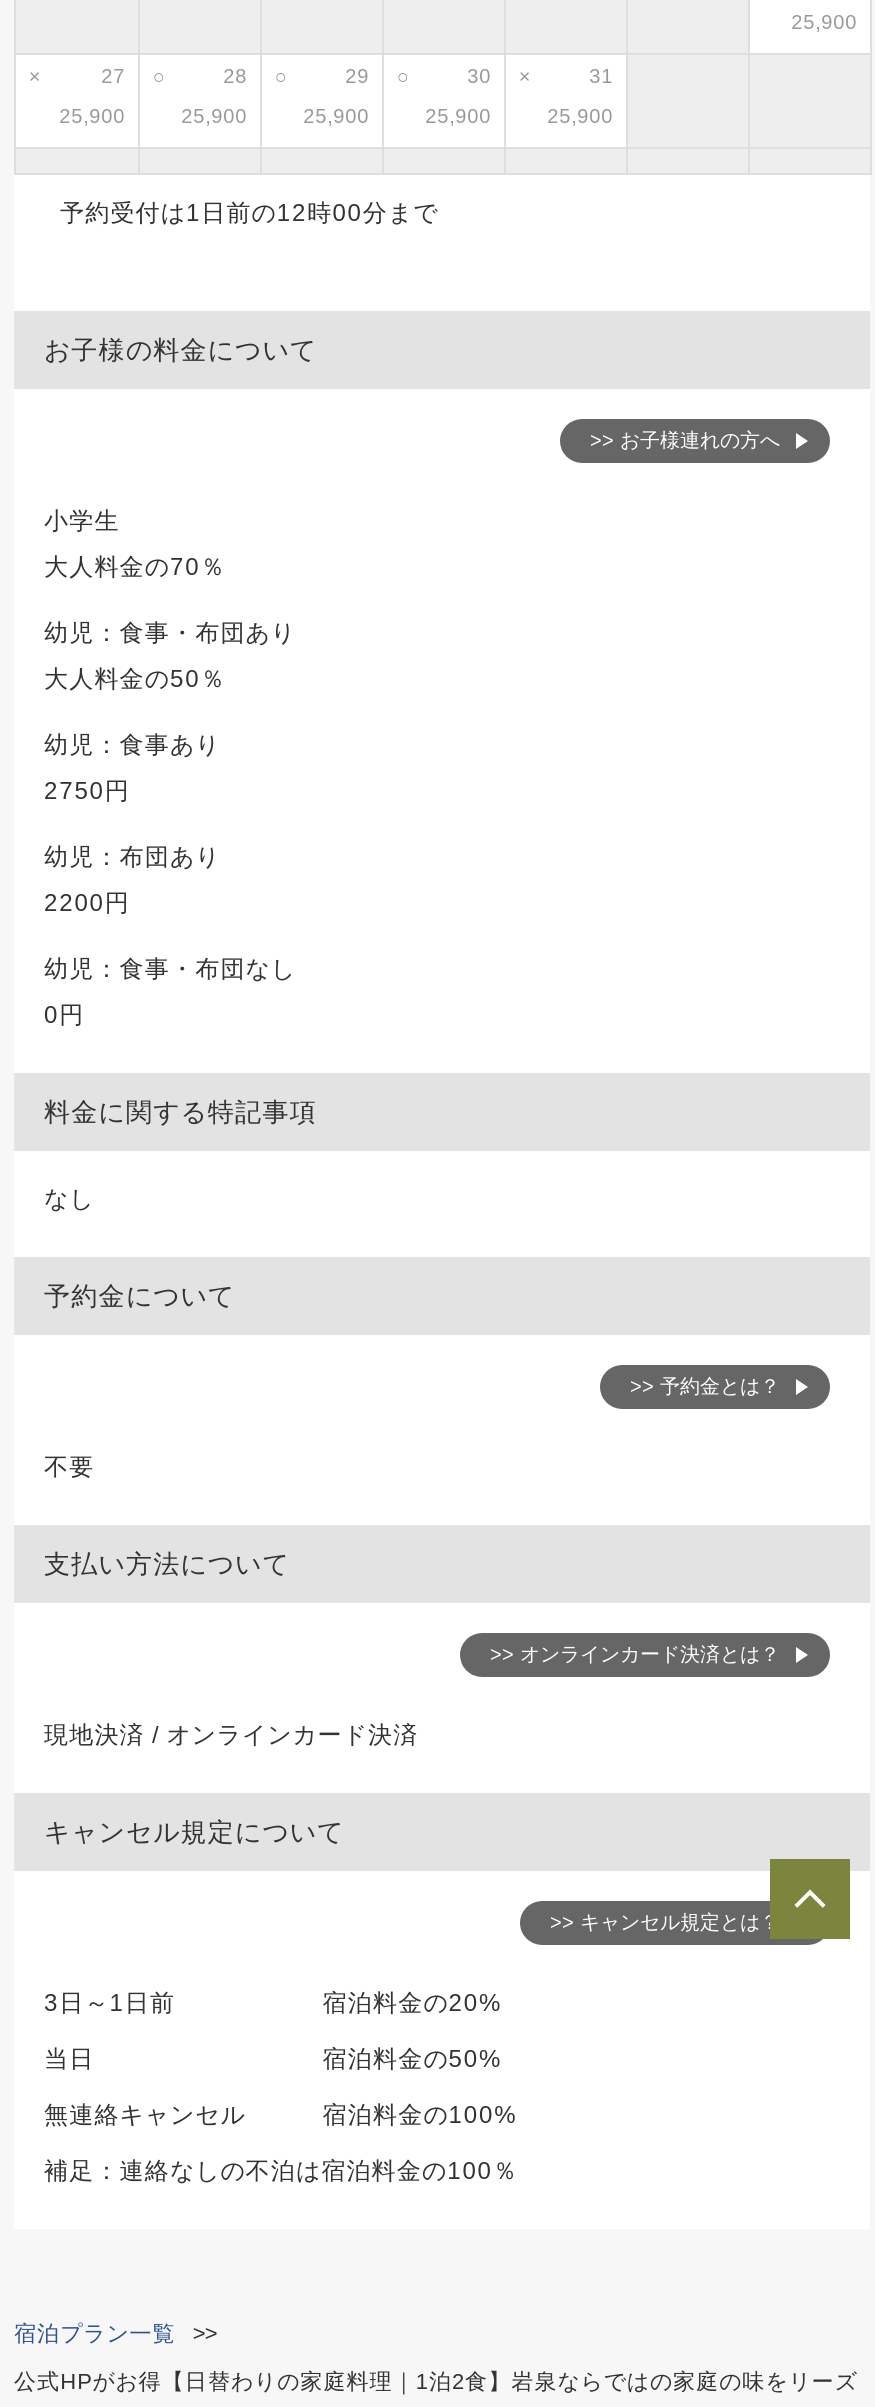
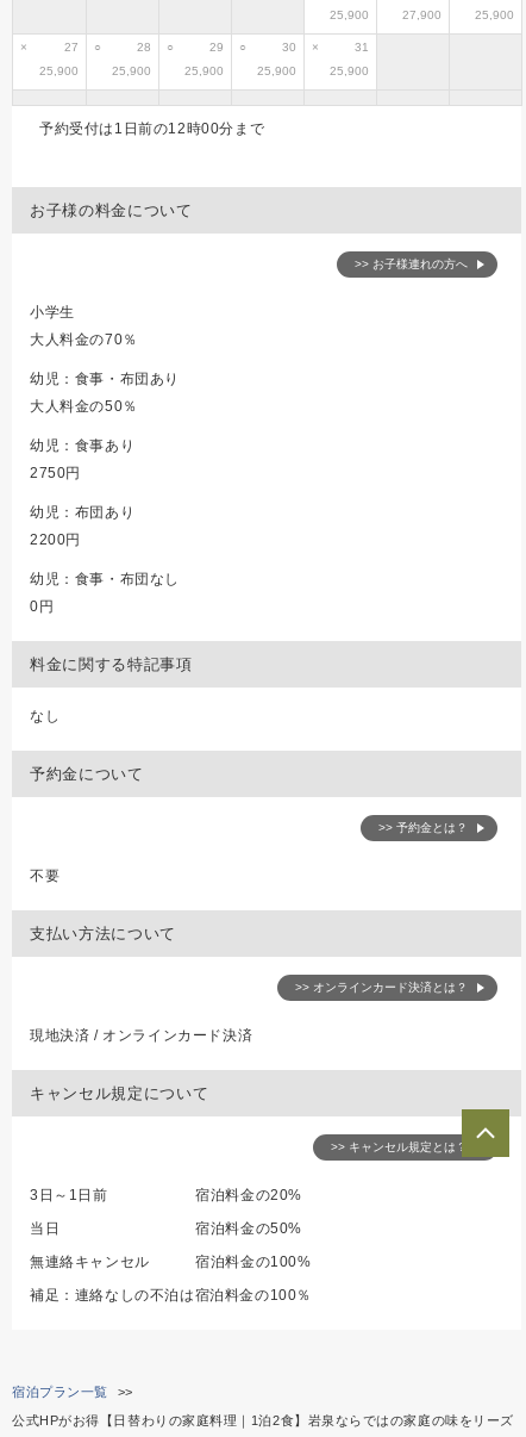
none -> [329,8,368,21] 25,900
none -> [402,8,441,21] 27,900

